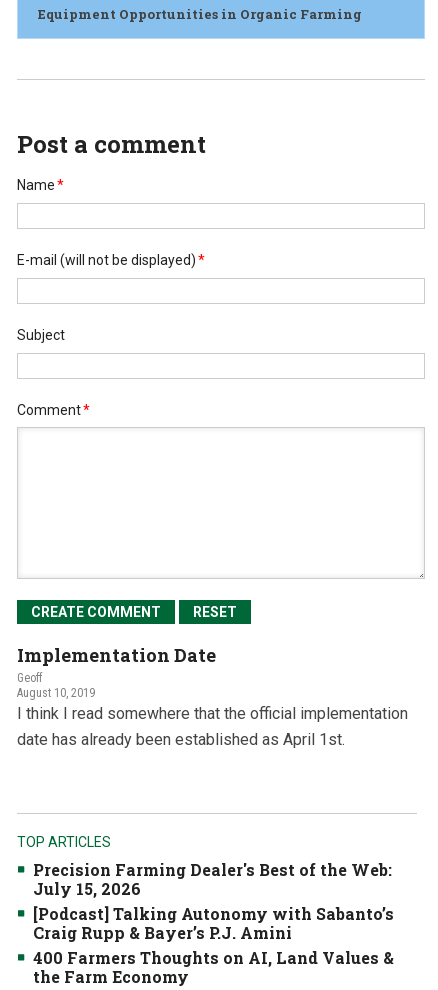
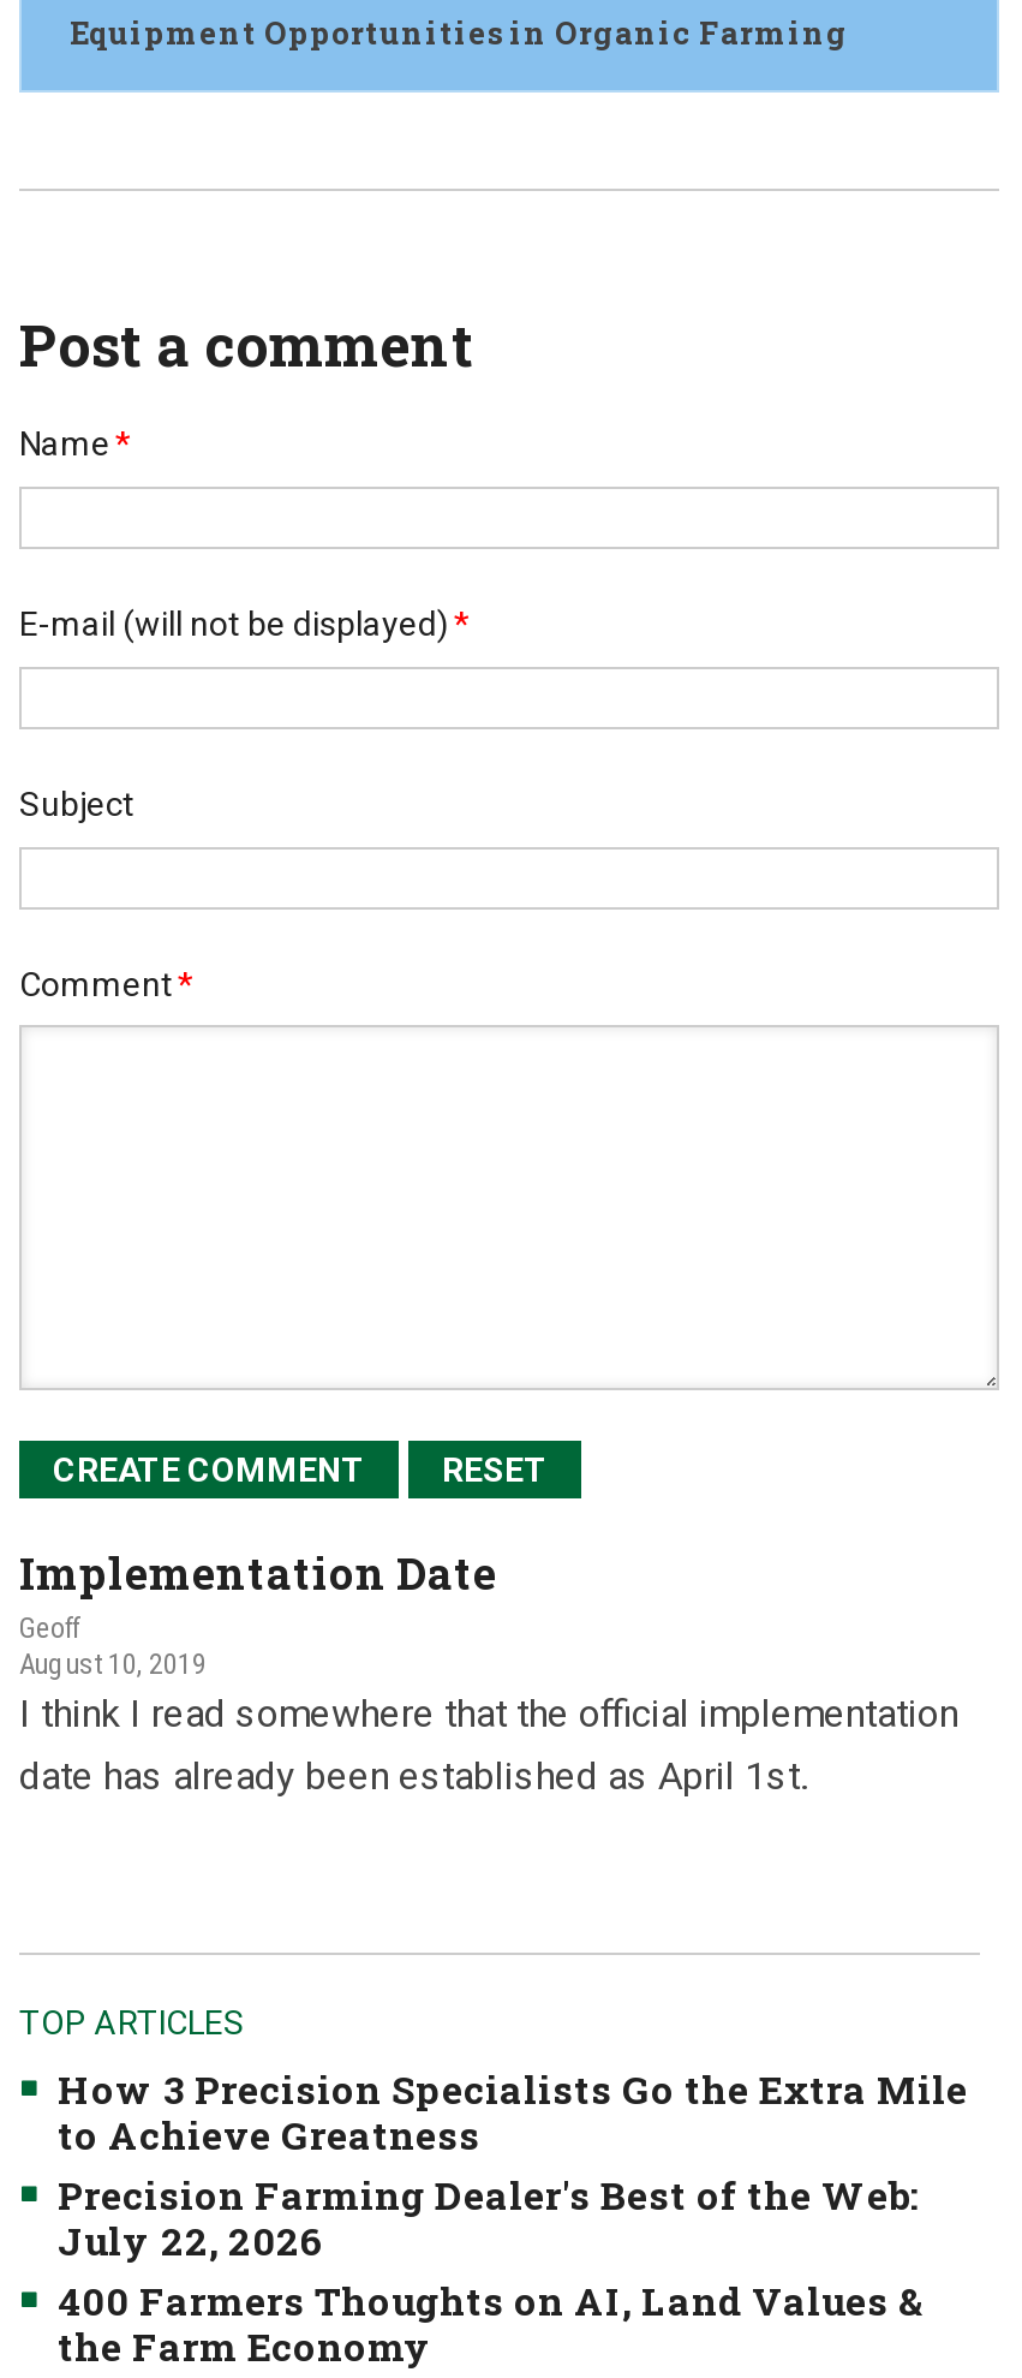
none -> [58,2063,968,2159] How 3 Precision Specialists Go the Extra Mile | to Achieve Greatness
moved [33,859,392,880] -> [58,2169,920,2219]: Precision Farming Dealer's Best of the Web:
[33,878,394,943] July 15, 2026 | [Podcast] Talking Autonomy with Sabanto’s | Craig Rupp & Bayer’s P.J. Amini -> [58,2215,324,2265] July 22, 2026

